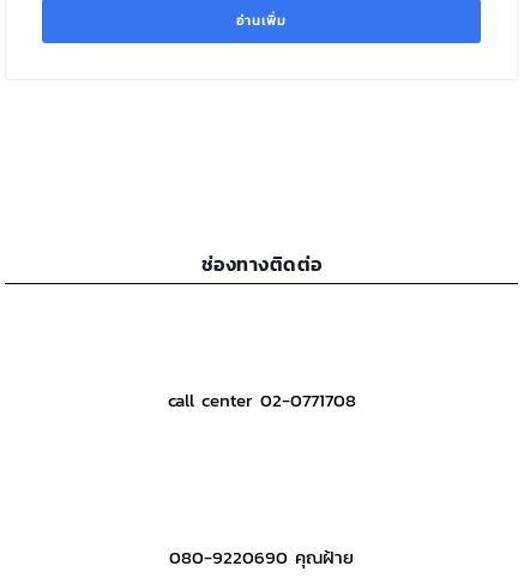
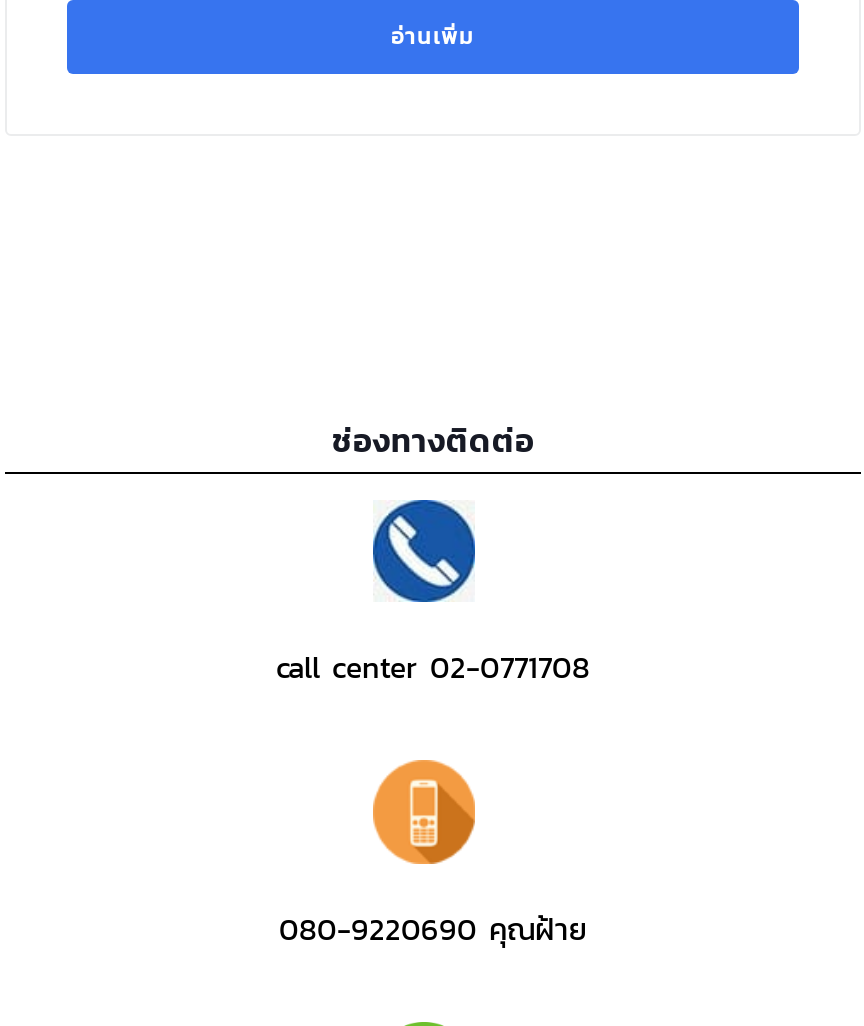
none -> [371,498,477,604] [image]
none -> [371,758,477,866] [image]

